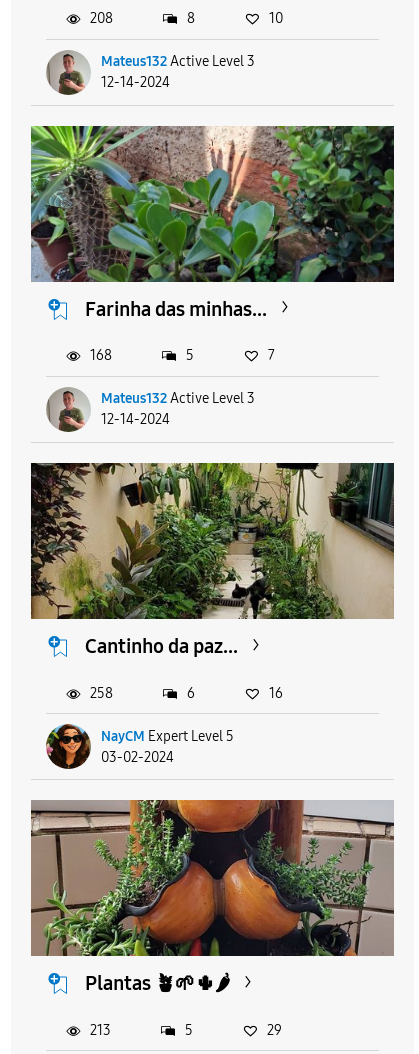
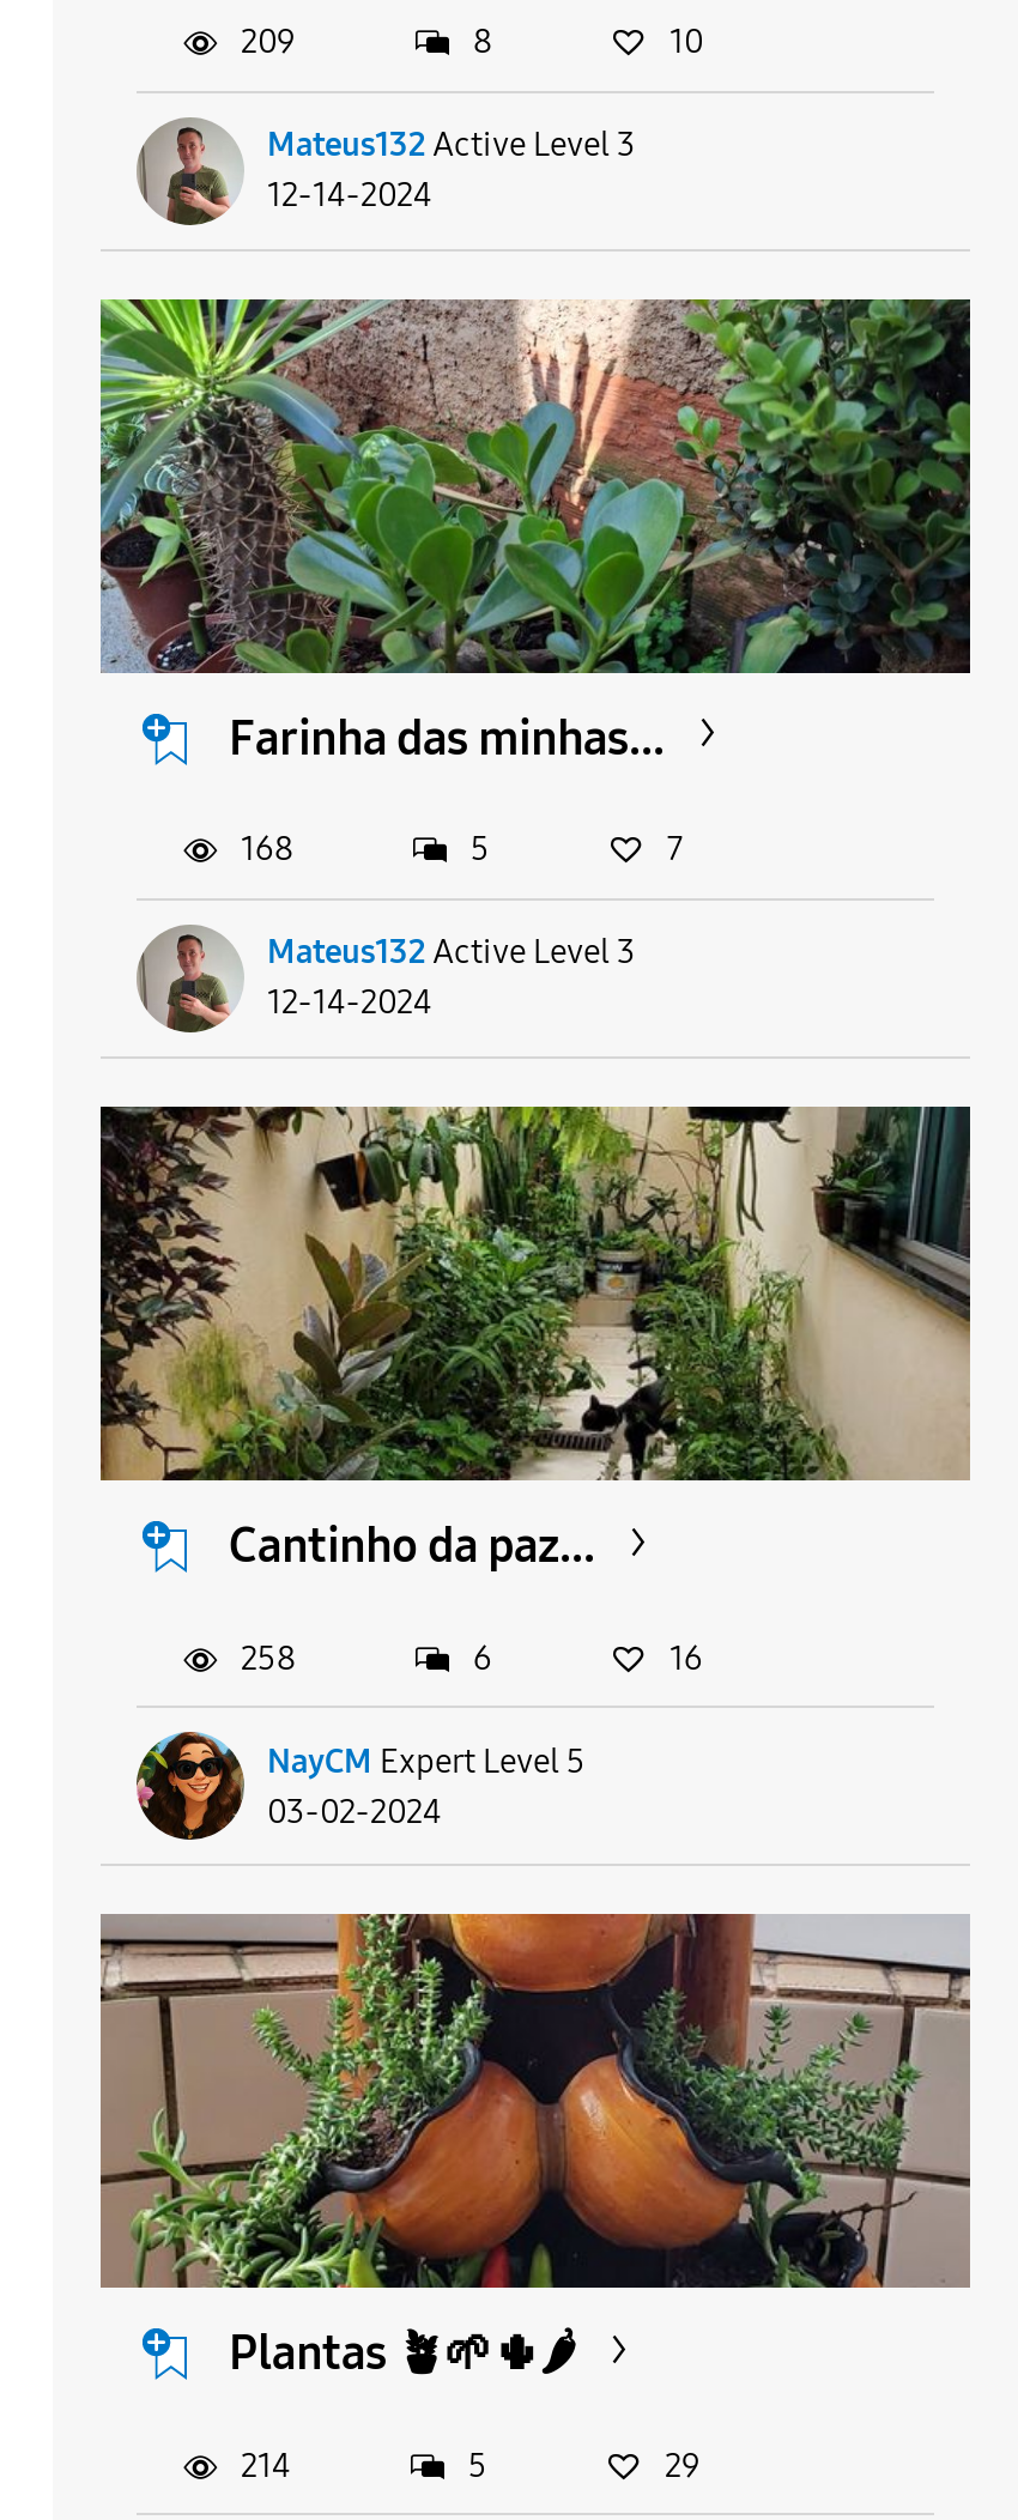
[89,10,112,27] 208 -> [241,23,296,63] 209
[89,1022,110,1039] 213 -> [241,2445,291,2486] 214

